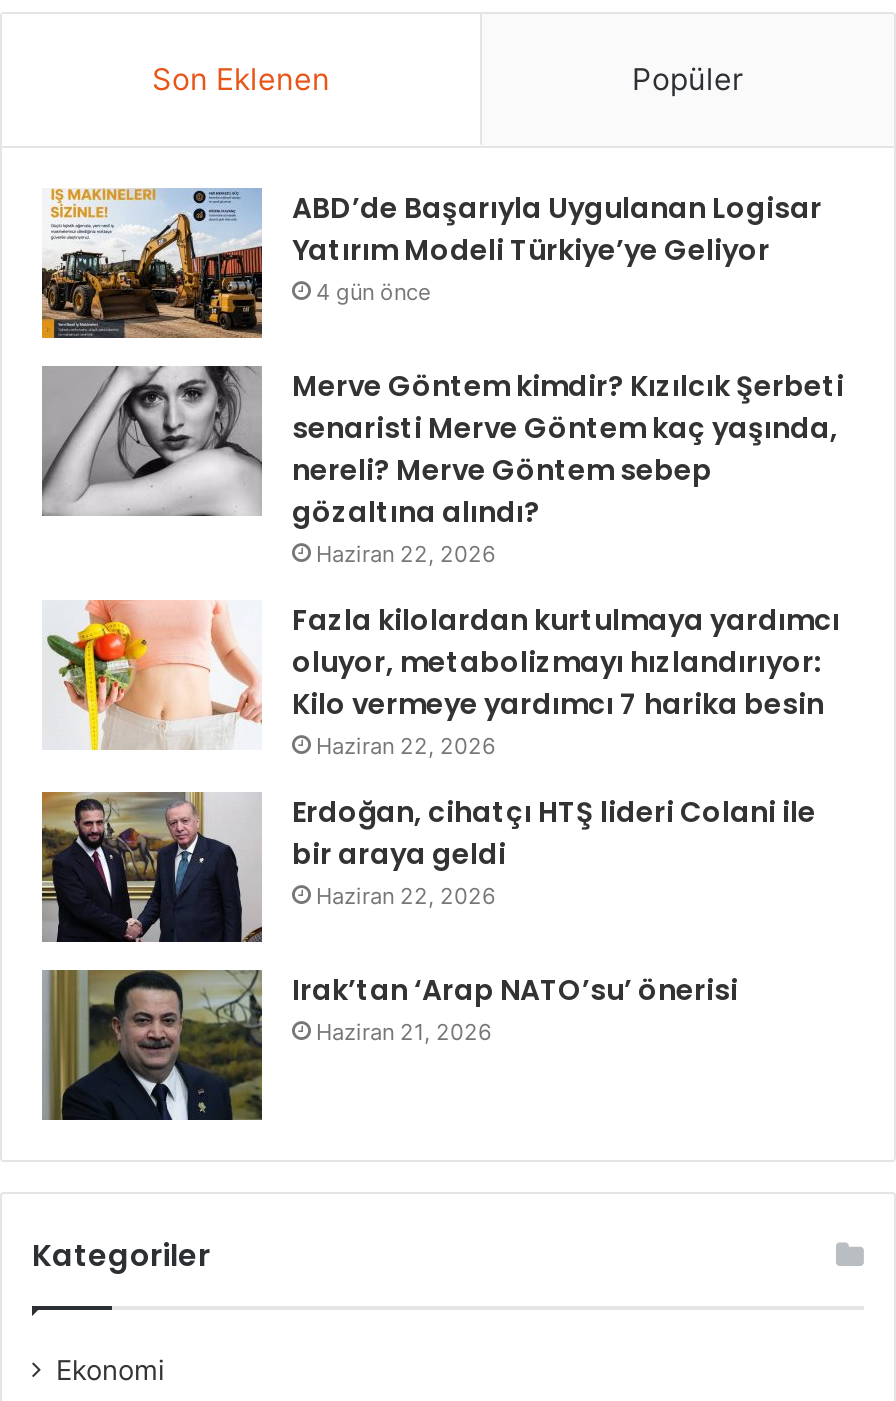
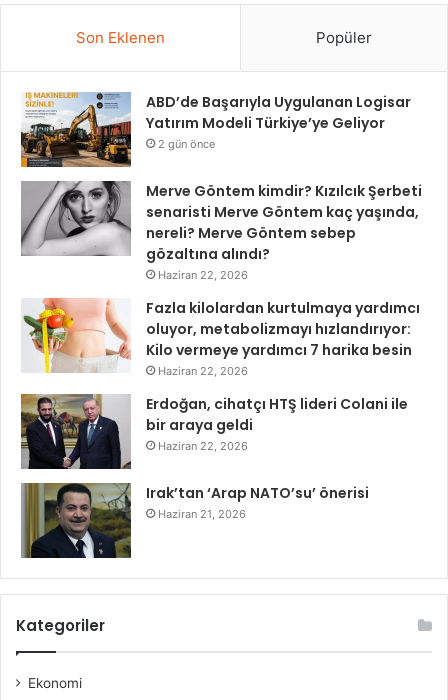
[316,279,430,307] 4 gün önce -> [158,137,215,151] 2 gün önce

